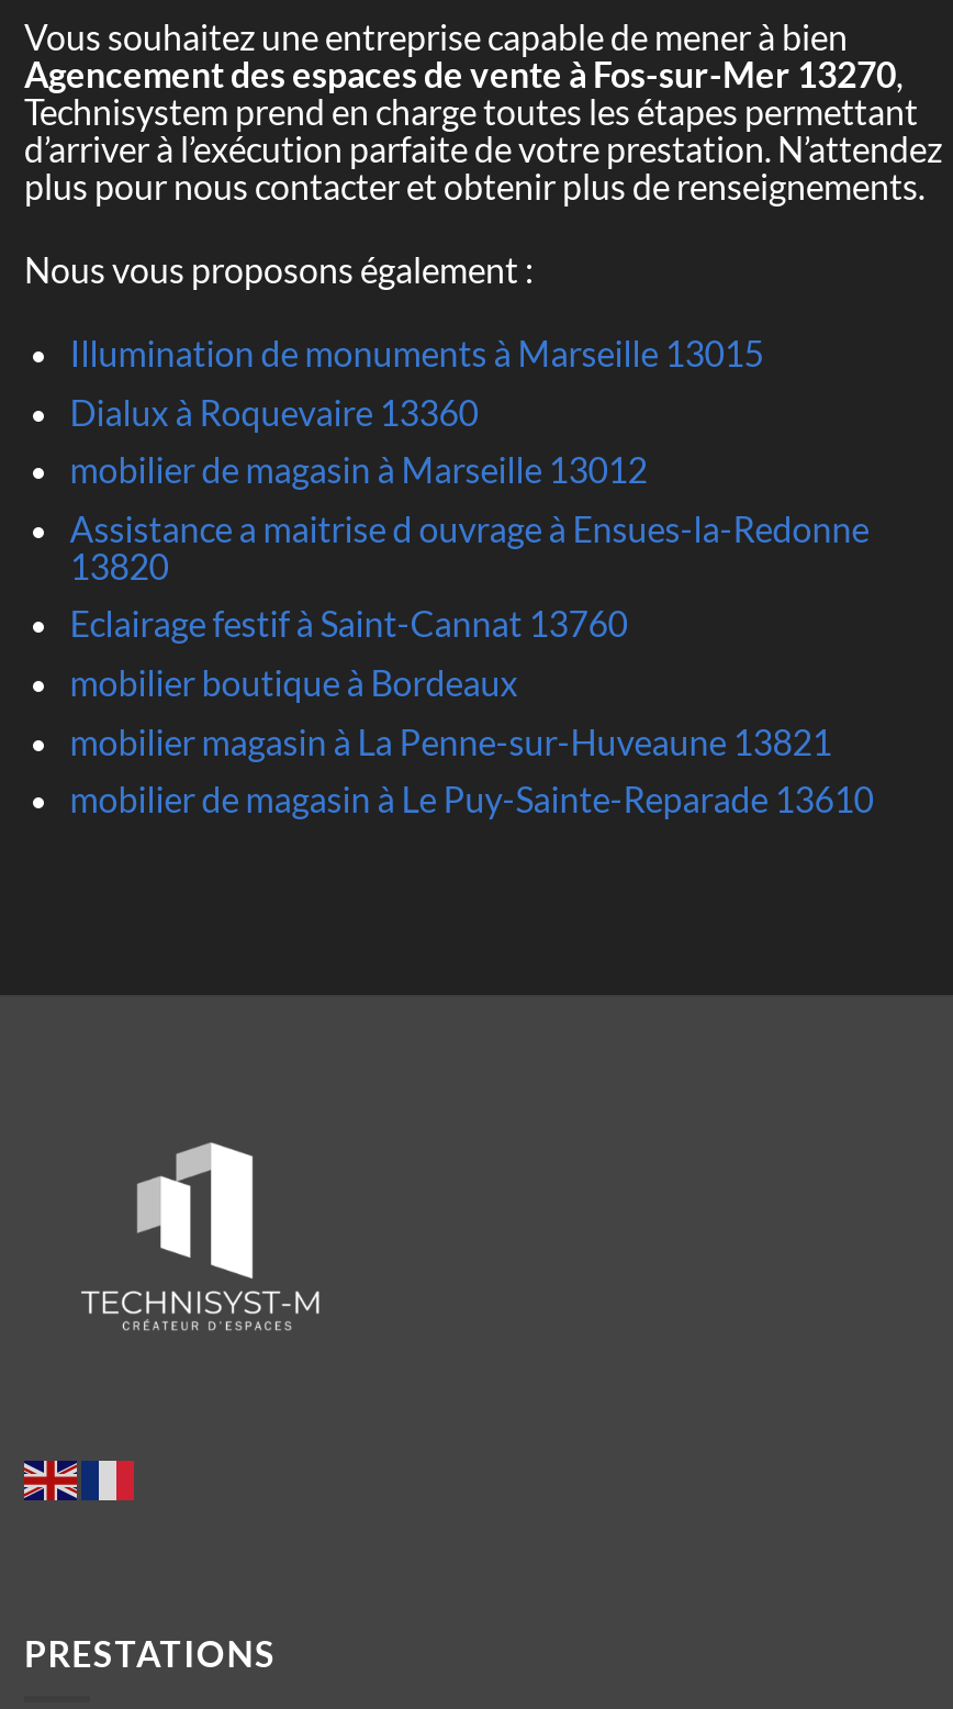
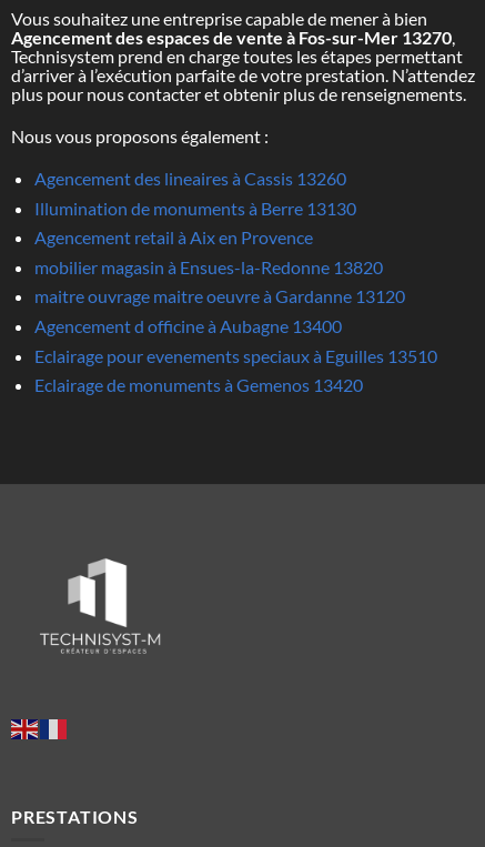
[70,332,874,820] Illumination de monuments à Marseille 13015 | Dialux à Roquevaire 13360 | mobilier de magasin à Marseille 13012 | Assistance a maitrise d ouvrage à Ensues-la-Redonne | 13820 | Eclairage festif à Saint-Cannat 13760 | mobilier boutique à Bordeaux | mobilier magasin à La Penne-sur-Huveaune 13821 | mobilier de magasin à Le Puy-Sainte-Reparade 13610 -> [34,168,437,395] Agencement des lineaires à Cassis 13260 | Illumination de monuments à Berre 13130 | Agencement retail à Aix en Provence | mobilier magasin à Ensues-la-Redonne 13820 | maitre ouvrage maitre oeuvre à Gardanne 13120 | Agencement d officine à Aubagne 13400 | Eclairage pour evenements speciaux à Eguilles 13510 | Eclairage de monuments à Gemenos 13420

